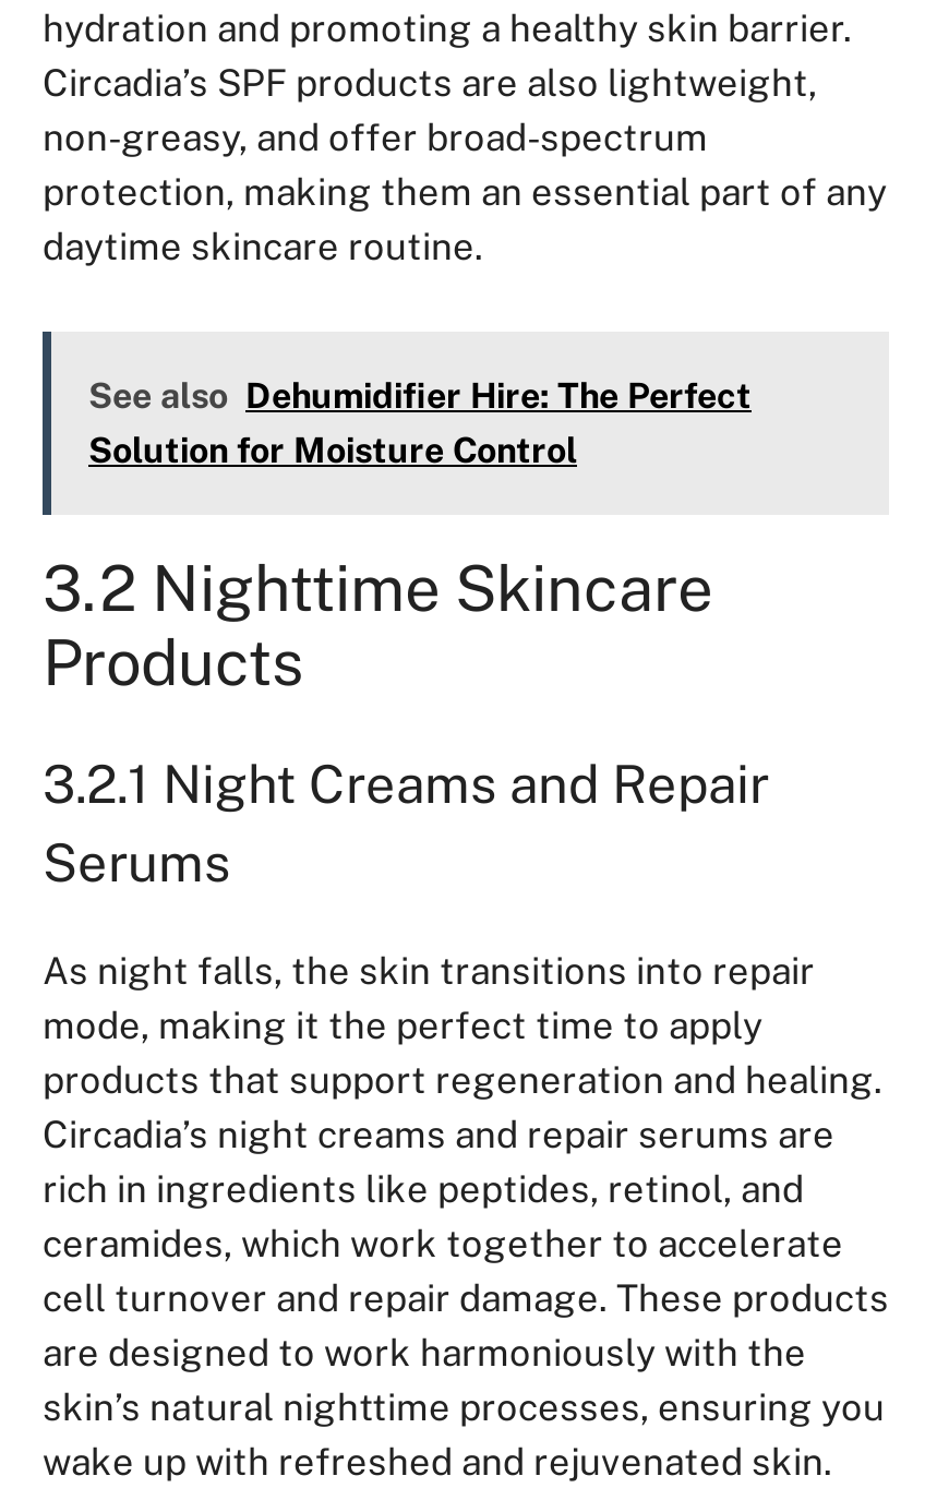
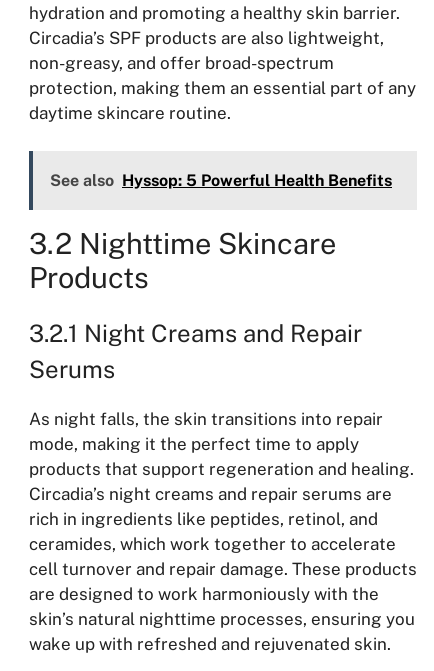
[88,374,752,470] See also Dehumidifier Hire: The Perfect | Solution for Moisture Control -> [50,171,392,190] See also Hyssop: 5 Powerful Health Benefits

